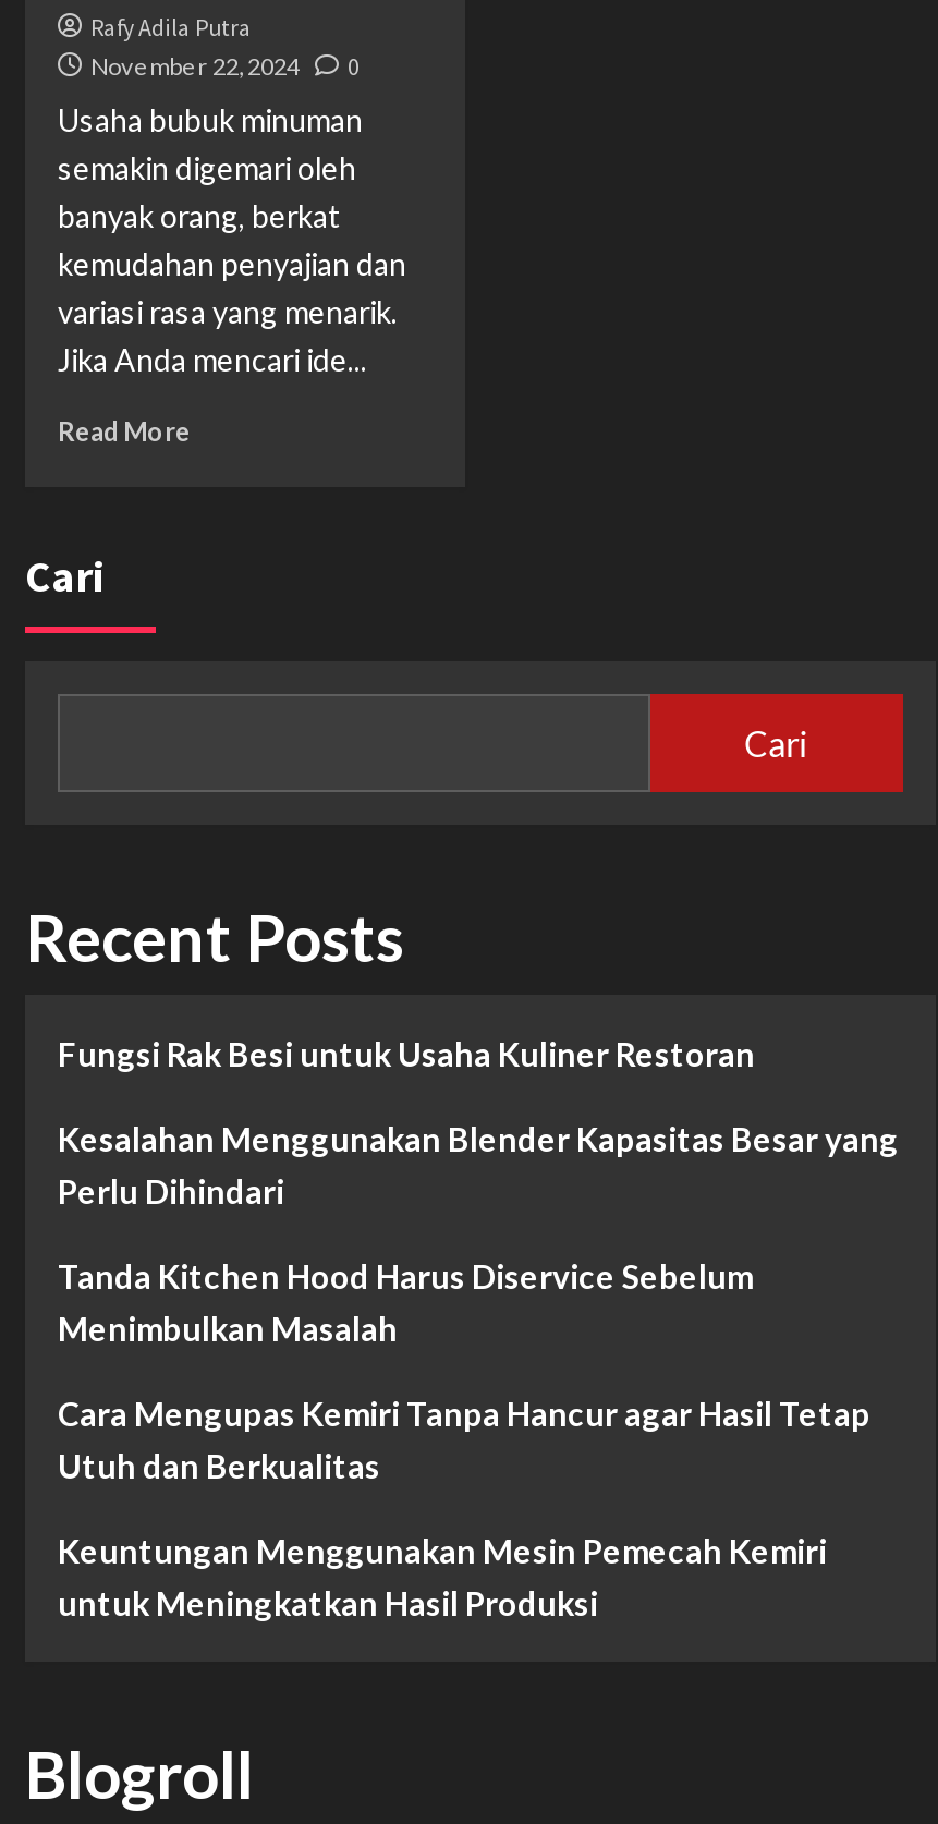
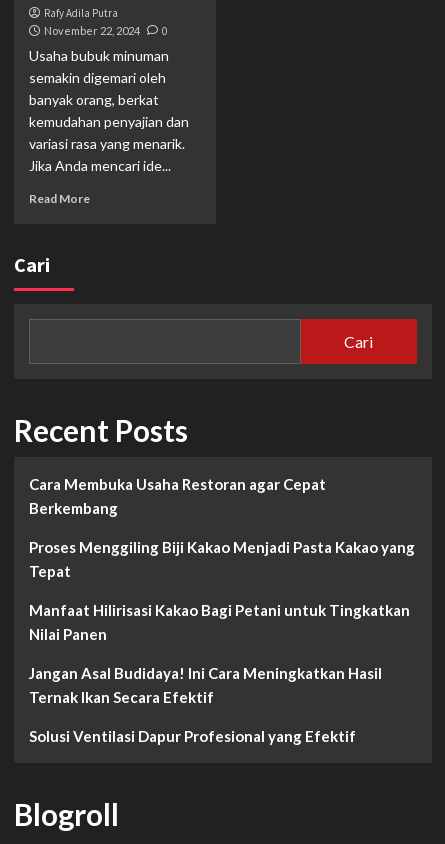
[58,1034,755,1074] Fungsi Rak Besi untuk Usaha Kuliner Restoran -> [29,475,326,517] Cara Membuka Usaha Restoran agar Cepat | Berkembang
[58,1119,899,1211] Kesalahan Menggunakan Blender Kapasitas Besar yang | Perlu Dihindari -> [29,538,415,580] Proses Menggiling Biji Kakao Menjadi Pasta Kakao yang | Tepat
[58,1257,753,1348] Tanda Kitchen Hood Harus Diservice Sebelum | Menimbulkan Masalah -> [29,601,410,643] Manfaat Hilirisasi Kakao Bagi Petani untuk Tingkatkan | Nilai Panen
[58,1394,870,1486] Cara Mengupas Kemiri Tanpa Hancur agar Hasil Tetap | Utuh dan Berkualitas -> [29,664,382,706] Jangan Asal Budidaya! Ini Cara Meningkatkan Hasil | Ternak Ikan Secara Efektif
[58,1531,827,1623] Keuntungan Menggunakan Mesin Pemecah Kemiri | untuk Meningkatkan Hasil Produksi -> [29,727,356,745] Solusi Ventilasi Dapur Profesional yang Efektif

